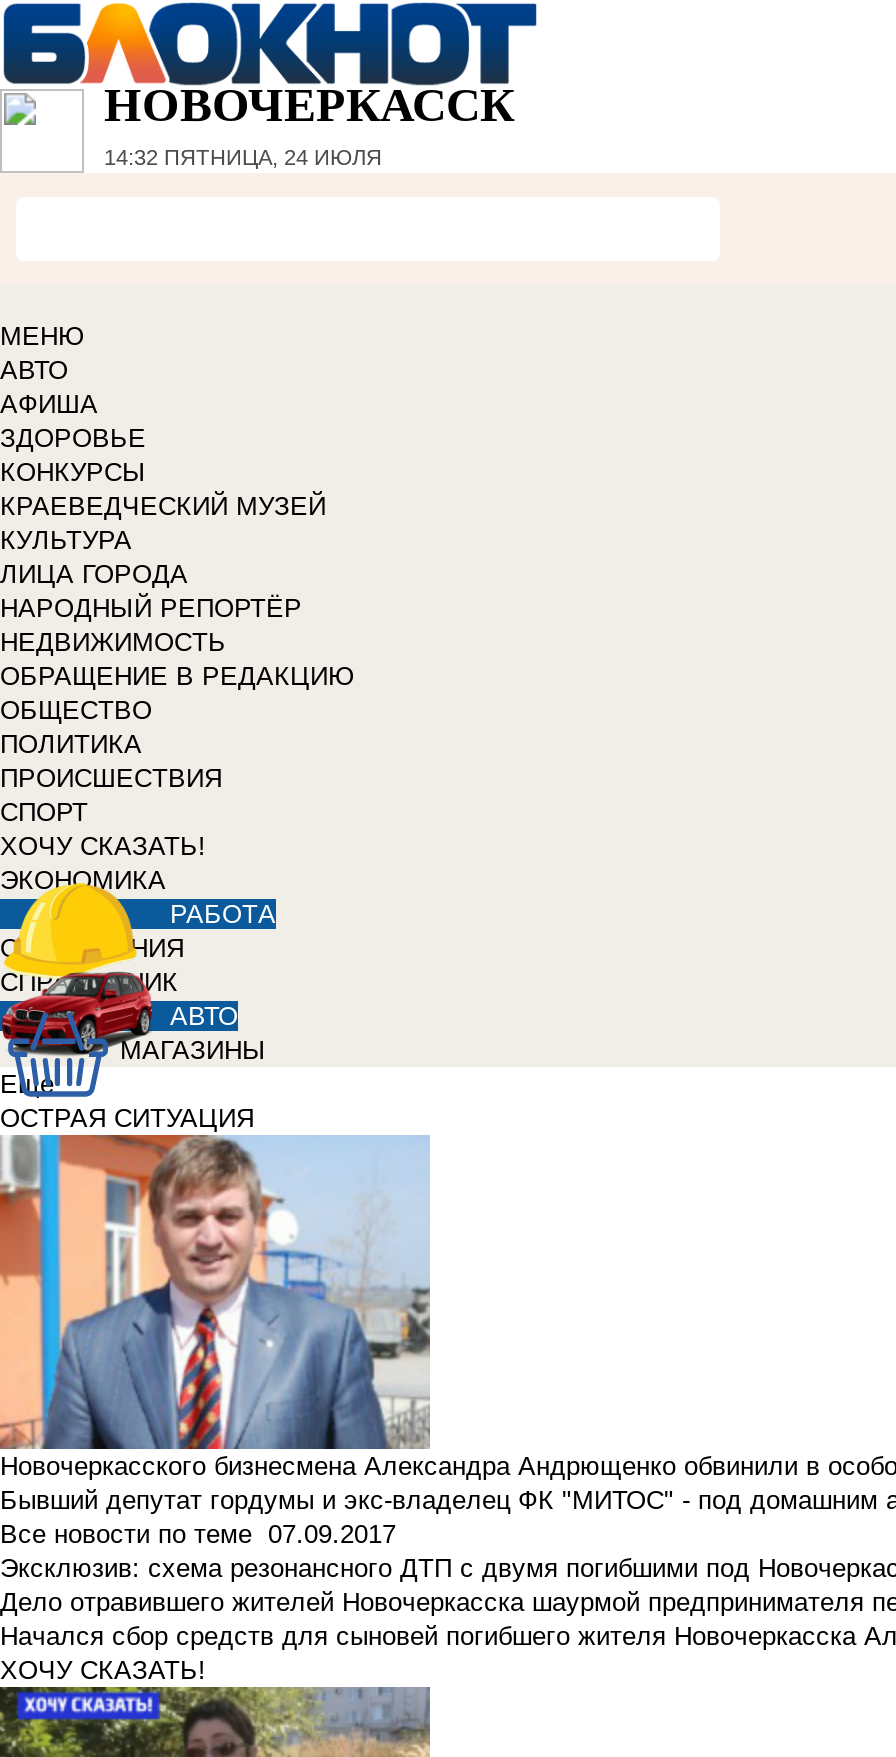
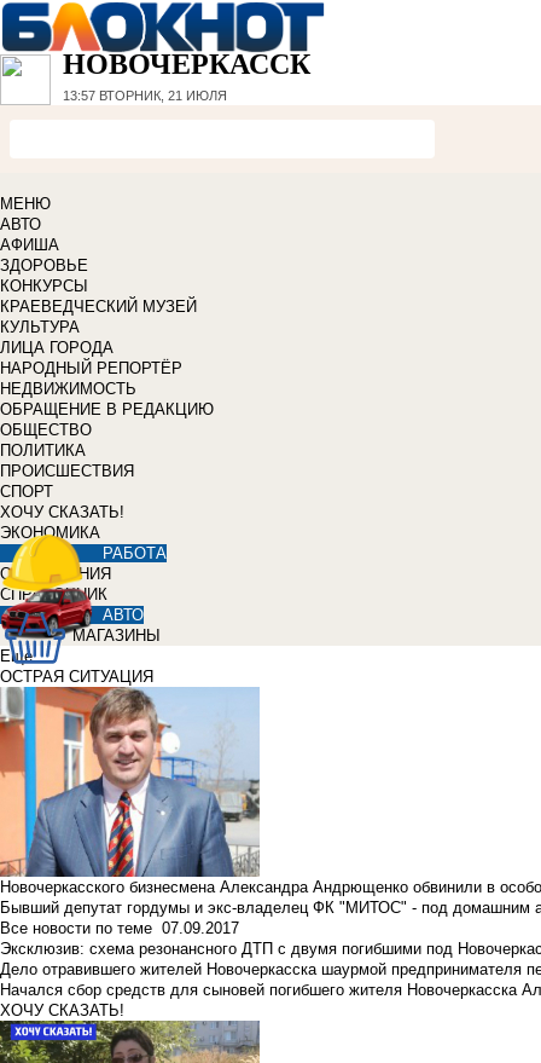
[104,146,382,170] 14:32 ПЯТНИЦА, 24 ИЮЛЯ -> [63,89,227,103] 13:57 ВТОРНИК, 21 ИЮЛЯ

